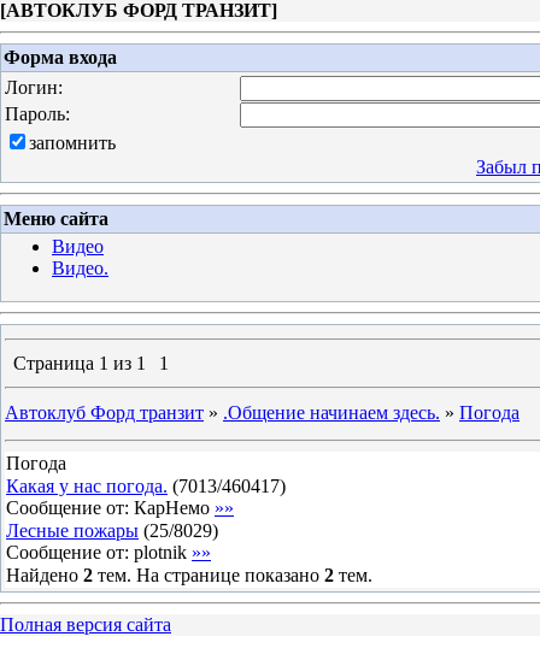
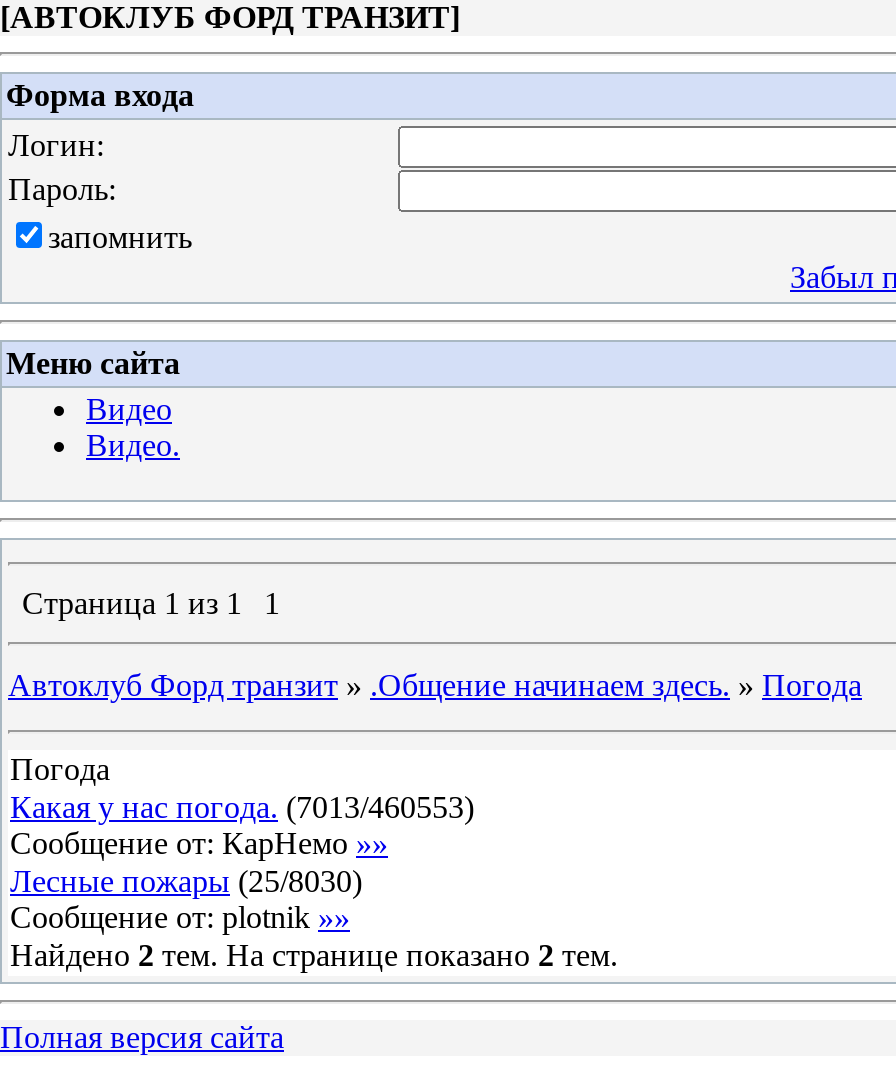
[6,476,286,496] Какая у нас погода. (7013/460417) -> [10,790,474,824] Какая у нас погода. (7013/460553)
[6,520,218,541] Лесные пожары (25/8029) -> [10,864,362,898] Лесные пожары (25/8030)

